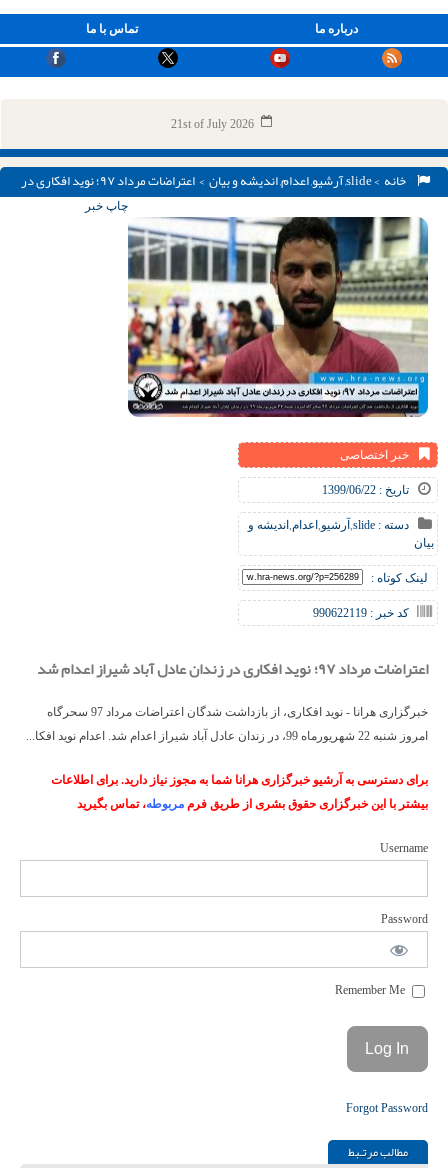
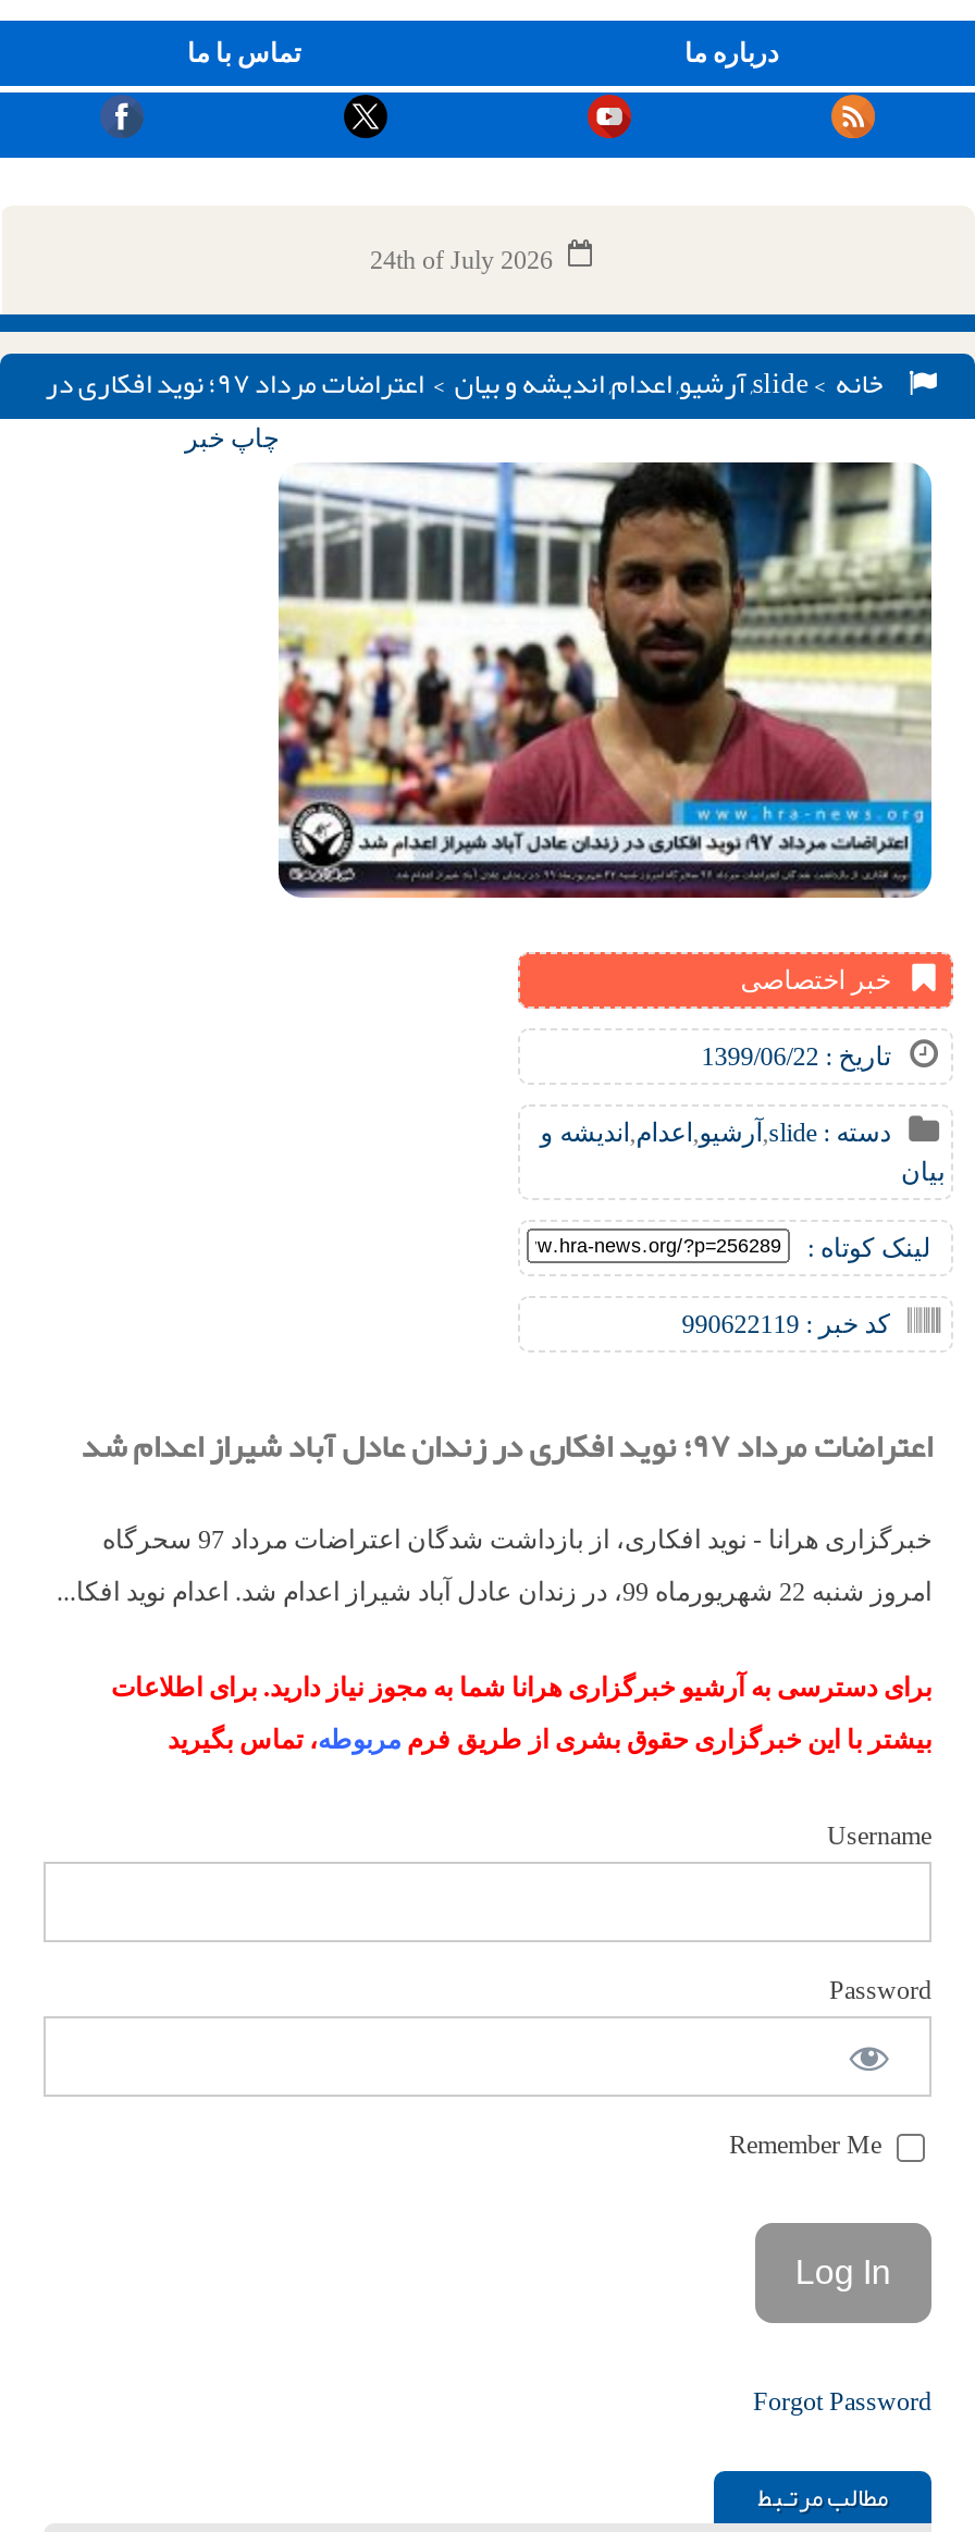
[170,117,253,131] 21st of July 2026 -> [370,245,553,275] 24th of July 2026

